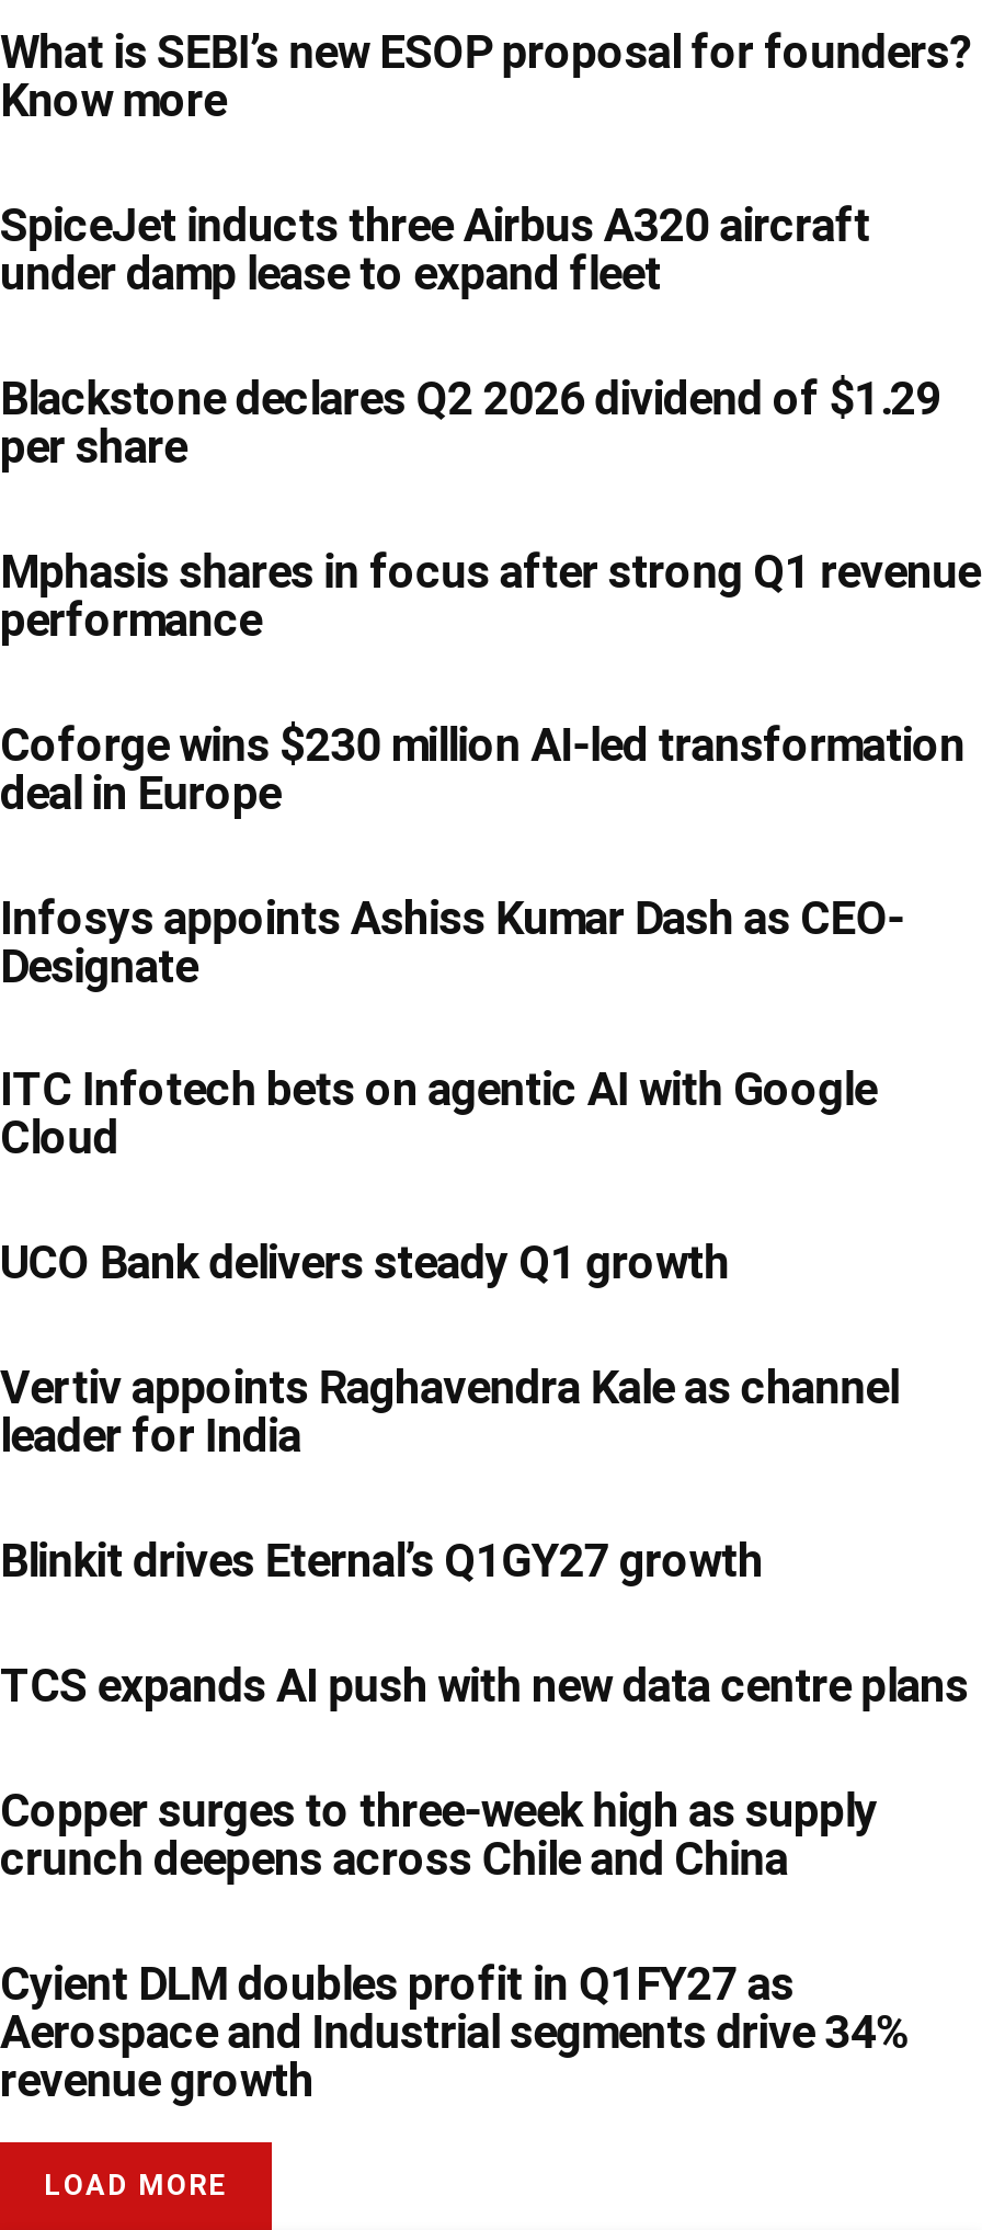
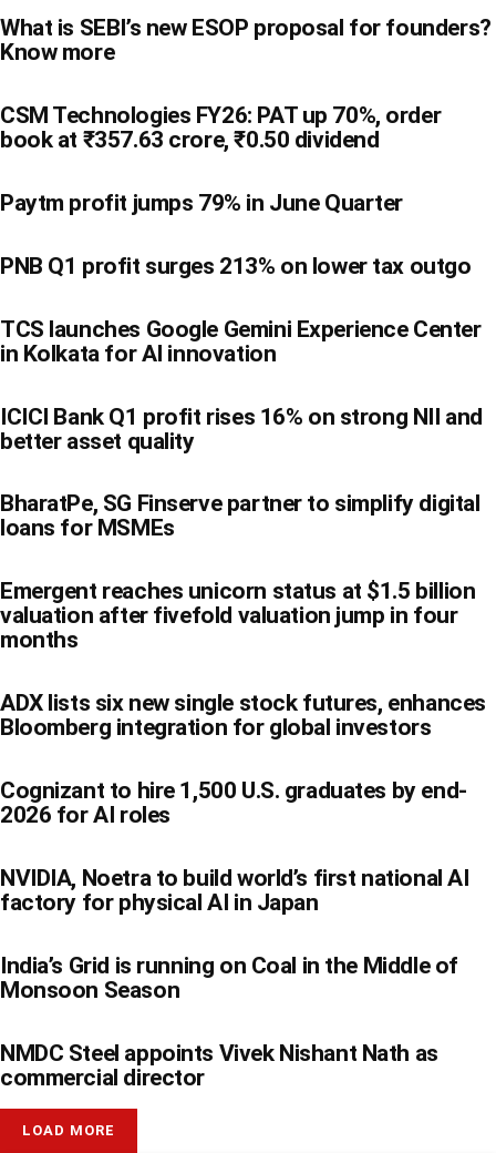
[0,200,870,301] SpiceJet inducts three Airbus A320 aircraft | under damp lease to expand fleet -> [0,102,441,153] CSM Technologies FY26: PAT up 70%, order | book at ₹357.63 crore, ₹0.50 dividend
[0,373,941,474] Blackstone declares Q2 2026 dividend of $1.29 | per share -> [0,190,403,216] Paytm profit jumps 79% in June Quarter
[0,546,980,647] Mphasis shares in focus after strong Q1 revenue | performance -> [0,253,471,279] PNB Q1 profit surges 213% on lower tax outgo
[0,719,965,820] Coforge wins $230 million AI-led transformation | deal in Europe -> [0,316,481,367] TCS launches Google Gemini Experience Center | in Kolkata for AI innovation
[0,892,904,992] Infosys appoints Ashiss Kumar Dash as CEO- | Designate -> [0,403,482,454] ICICI Bank Q1 profit rises 16% on strong NII and | better asset quality
[0,1065,877,1165] ITC Infotech bets on agentic AI with Google | Cloud -> [0,491,480,542] BharatPe, SG Finserve partner to simplify digital | loans for MSMEs
[0,1237,729,1290] UCO Bank delivers steady Q1 growth -> [0,578,475,653] Emergent reaches unicorn status at $1.5 billion | valuation after fivefold valuation jump in four | months
[0,1362,899,1463] Vertiv appoints Raghavendra Kale as channel | leader for India -> [0,690,486,741] ADX lists six new single stock futures, enhances | Bloomberg integration for global investors
[0,1535,763,1588] Blinkit drives Eternal’s Q1GY27 growth -> [0,777,467,828] Cognizant to hire 1,500 U.S. graduates by end- | 2026 for AI roles
[0,1660,968,1712] TCS expands AI push with new data centre plans -> [0,865,469,916] NVIDIA, Noetra to build world’s first national AI | factory for physical AI in Japan
[0,1784,878,1885] Copper surges to three-week high as supply | crunch deepens across Chile and China -> [0,952,458,1003] India’s Grid is running on Coal in the Middle of | Monsoon Season
[0,1957,910,2106] Cyient DLM doubles profit in Q1FY27 as | Aerospace and Industrial segments drive 34% | revenue growth -> [0,1039,438,1090] NMDC Steel appoints Vivek Nishant Nath as | commercial director

